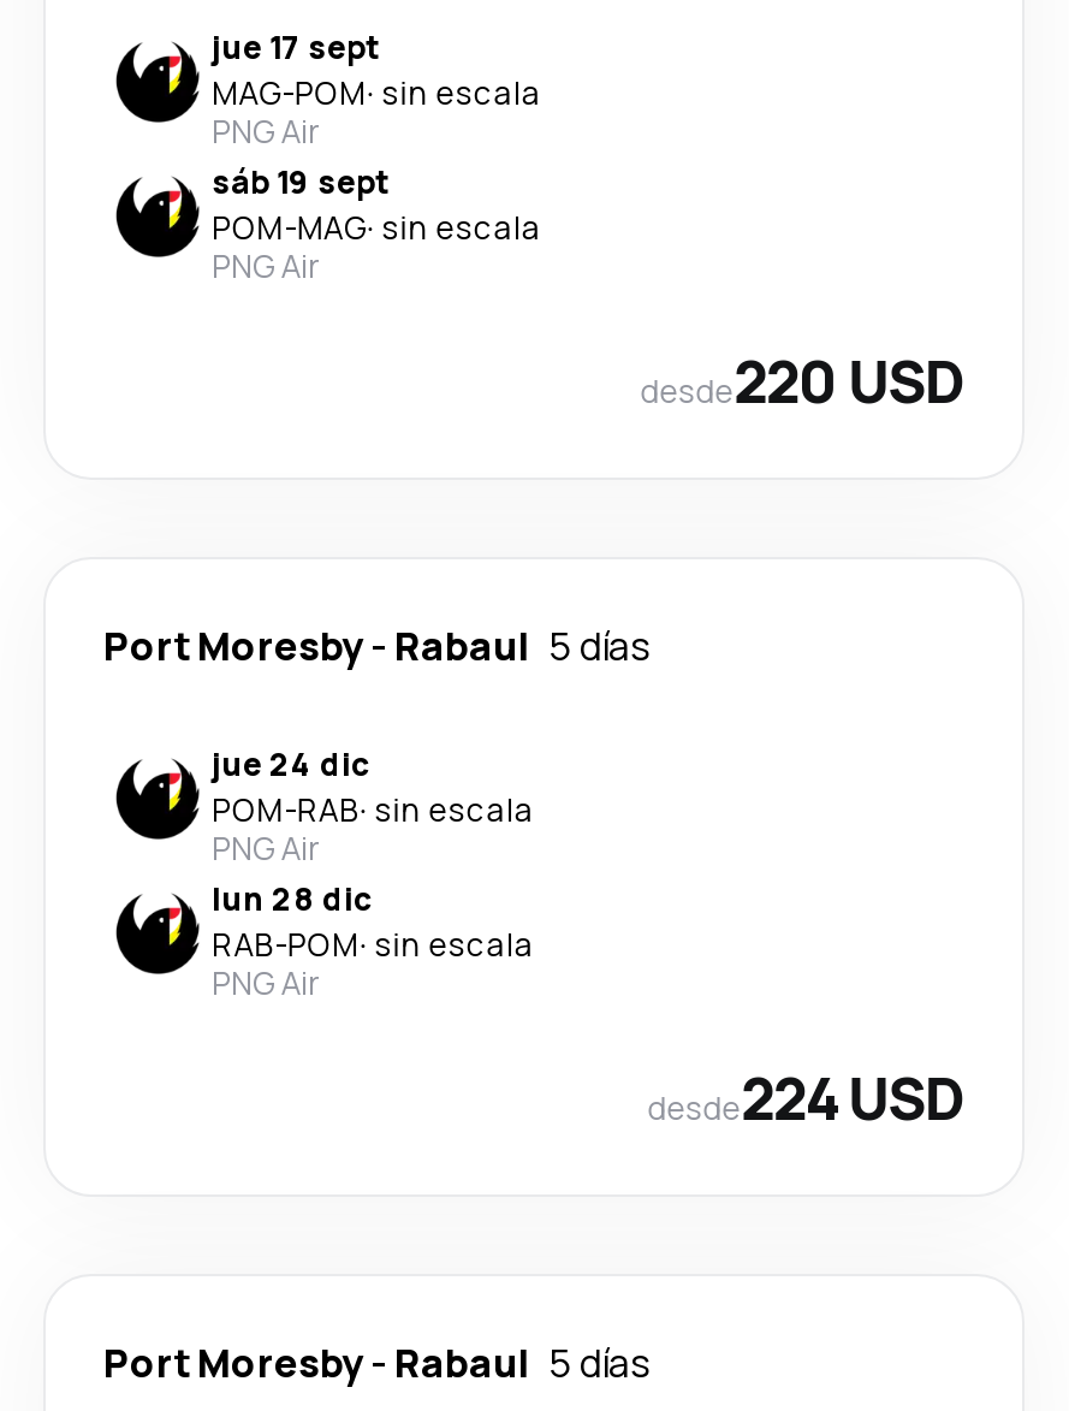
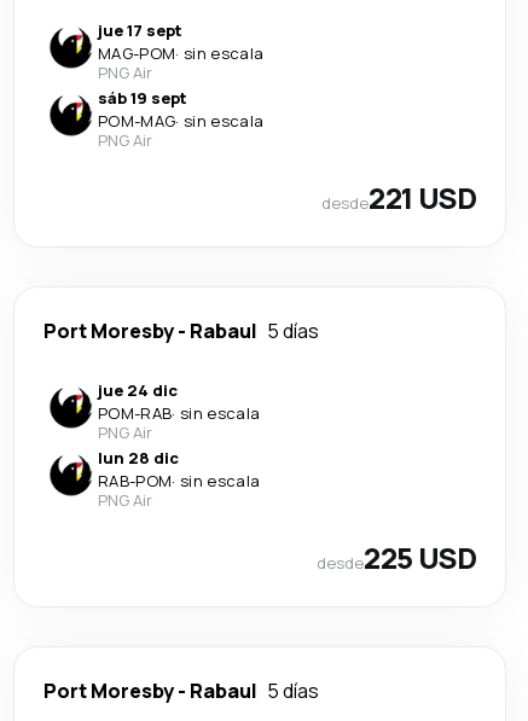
[640,340,964,419] desde220 USD -> [322,177,476,217] desde221 USD
[647,1057,964,1136] desde224 USD -> [317,537,476,577] desde225 USD

